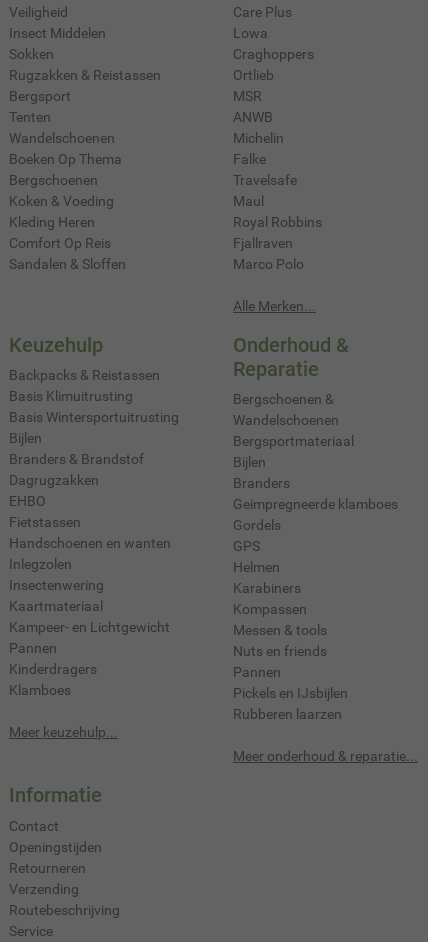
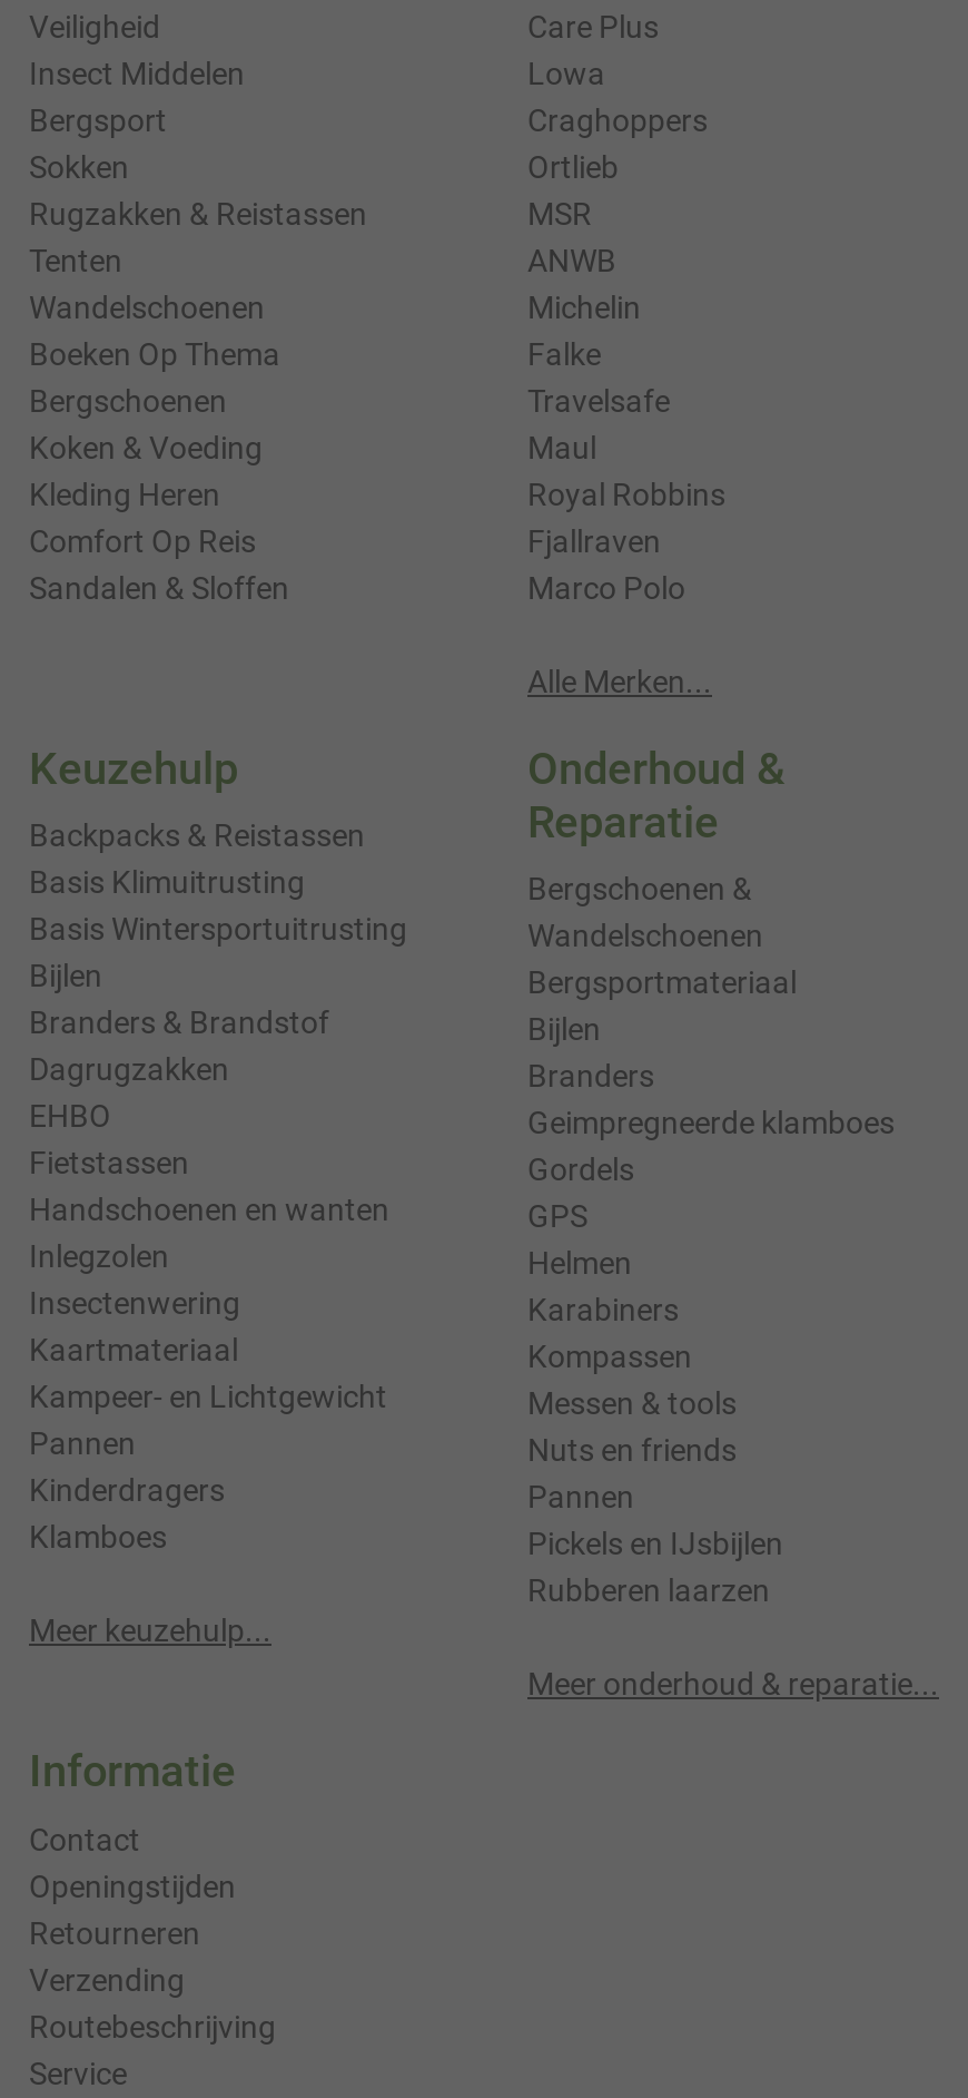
moved [9,46,161,83] -> [29,148,367,231]: Sokken | Rugzakken & Reistassen
moved [9,88,71,104] -> [29,102,167,137]: Bergsport

